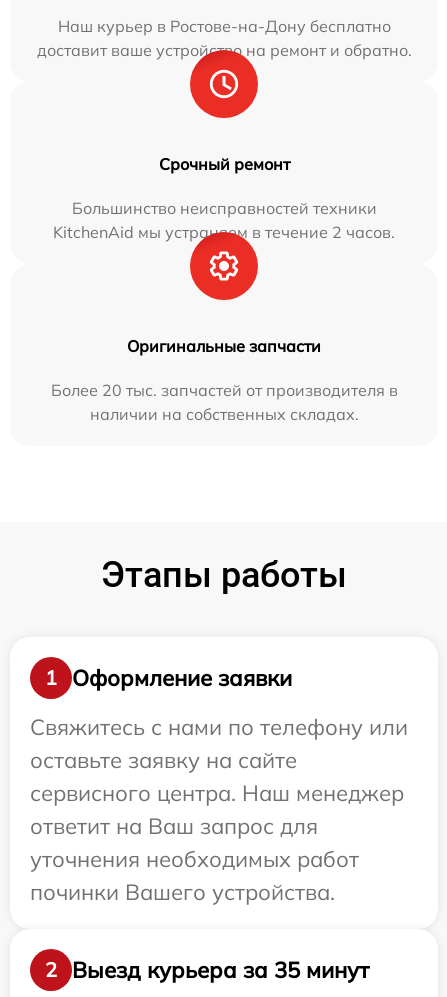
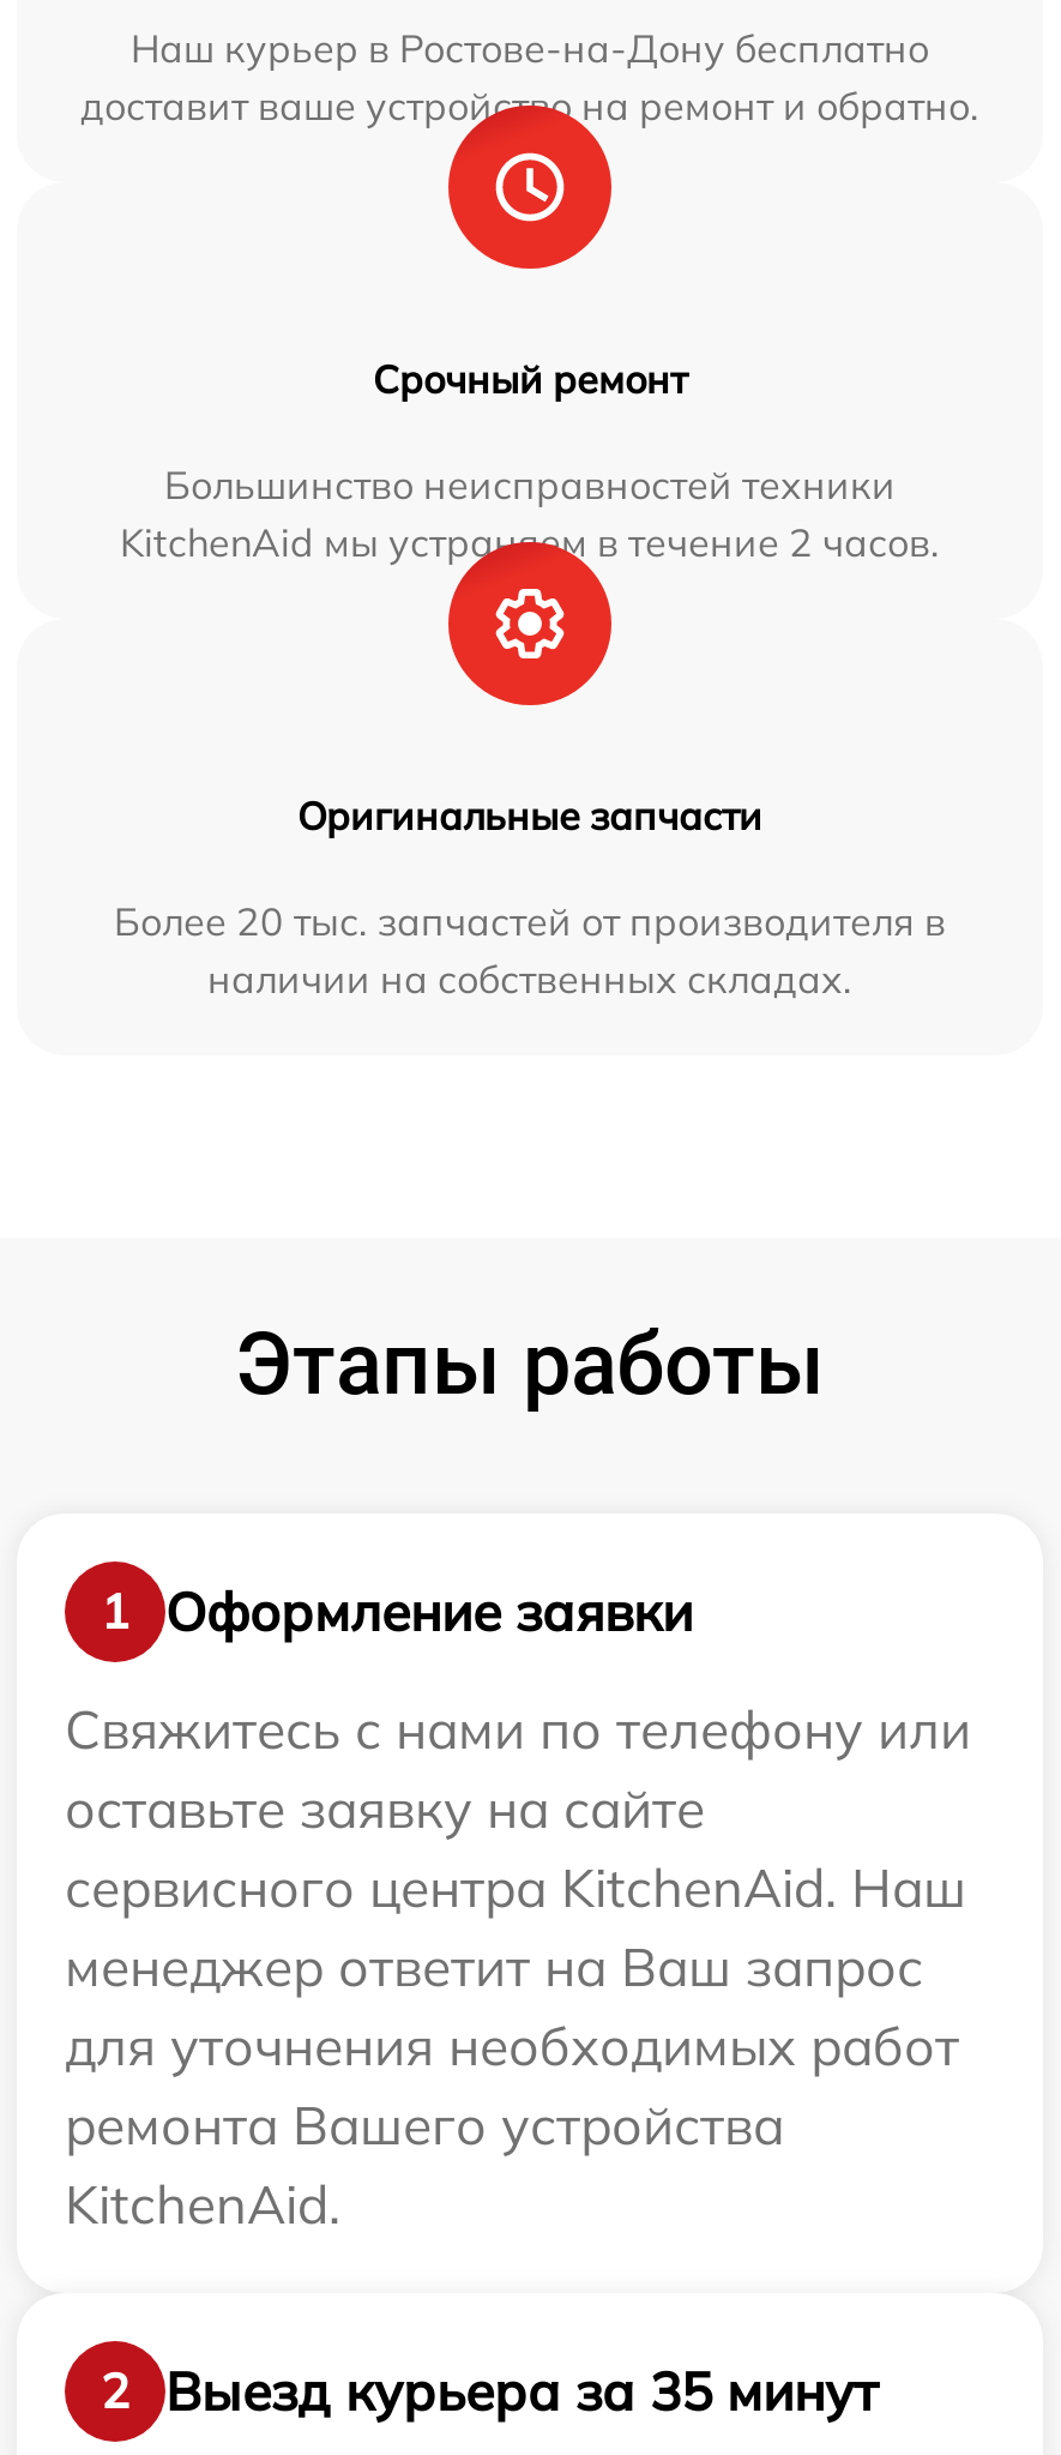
[30,779,404,906] сервисного центра. Наш менеджер | ответит на Ваш запрос для | уточнения необходимых работ | починки Вашего устройства. -> [65,1854,966,2238] сервисного центра KitchenAid. Наш | менеджер ответит на Ваш запрос | для уточнения необходимых работ | ремонта Вашего устройства | KitchenAid.

